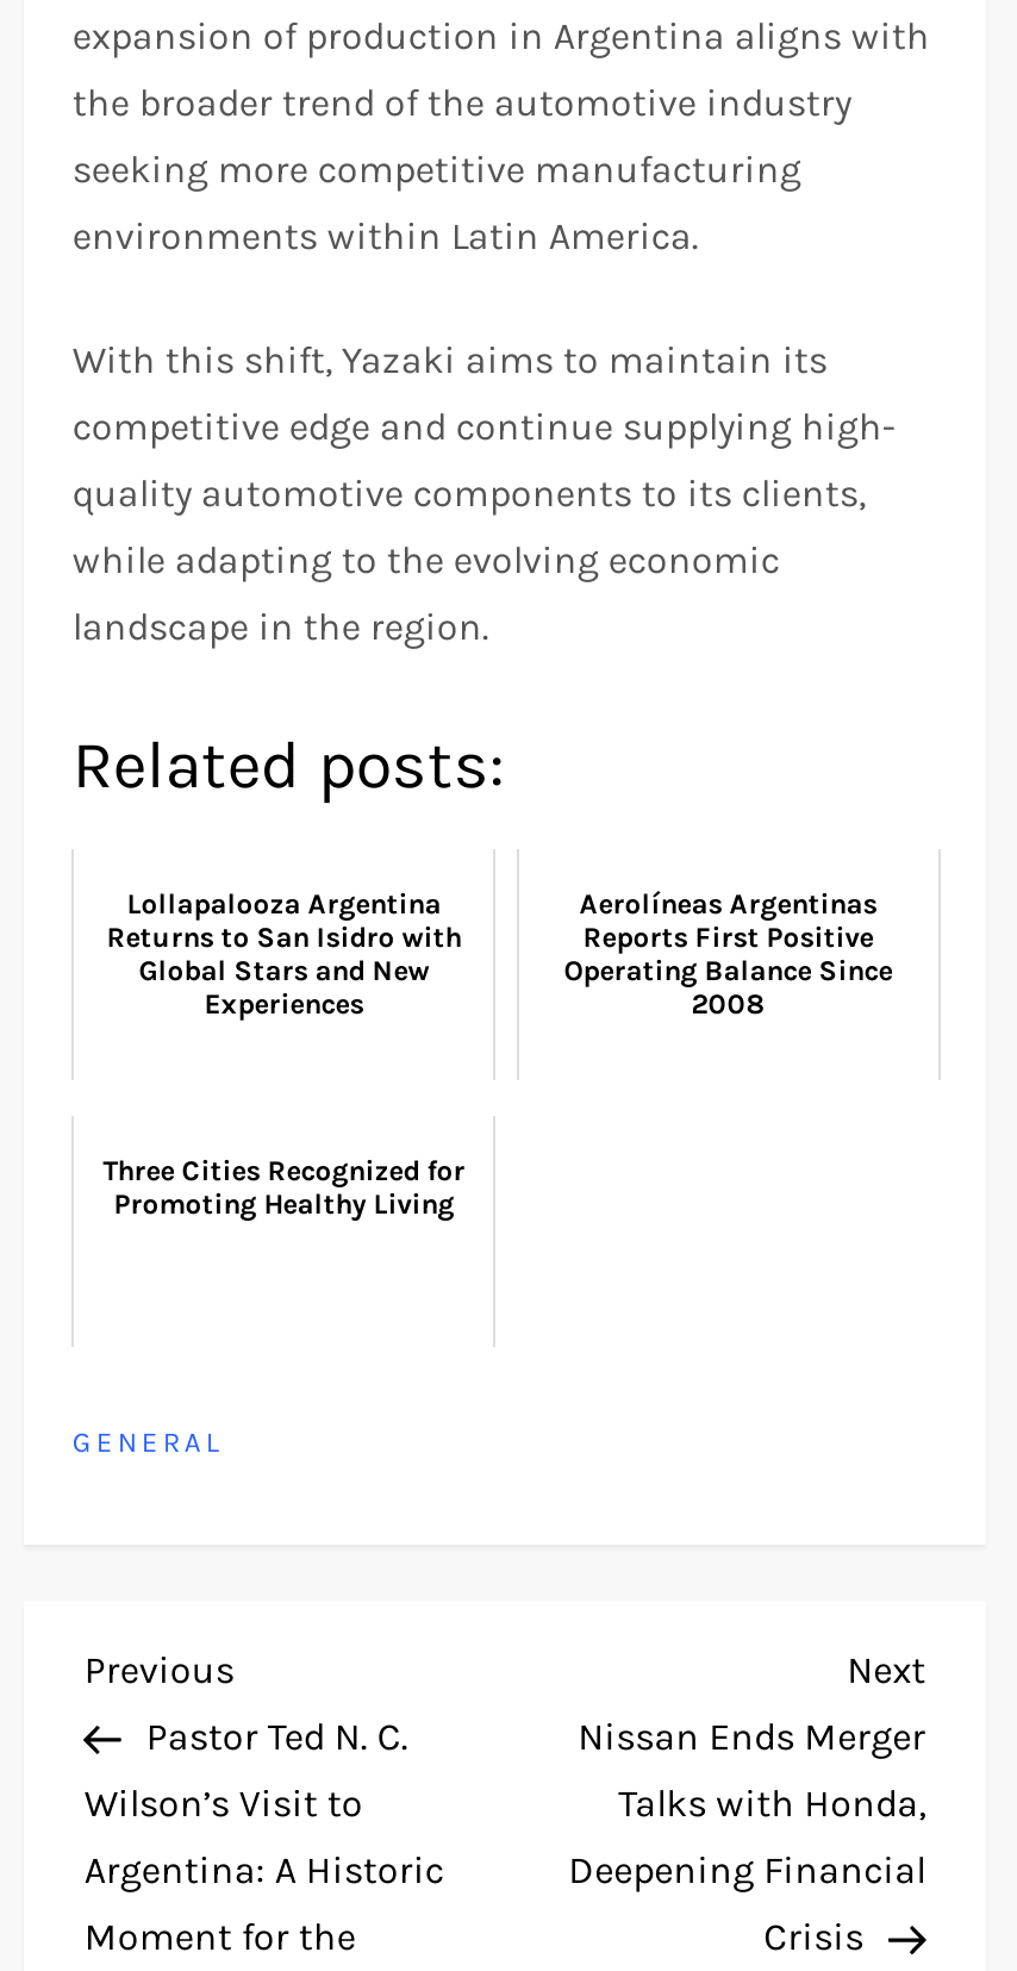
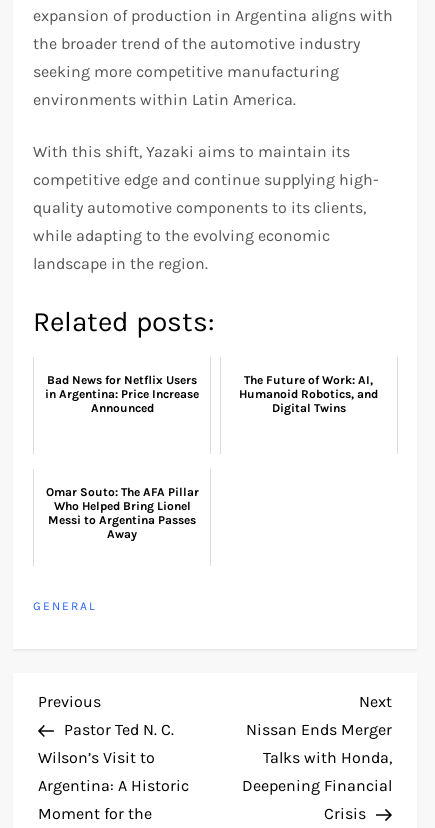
[106,887,461,1020] Lollapalooza Argentina | Returns to San Isidro with | Global Stars and New | Experiences -> [45,373,199,415] Bad News for Netflix Users | in Argentina: Price Increase | Announced
[564,887,893,1020] Aerolíneas Argentinas | Reports First Positive | Operating Balance Since | 2008 -> [239,373,378,415] The Future of Work: AI, | Humanoid Robotics, and | Digital Twins
[103,1154,465,1220] Three Cities Recognized for | Promoting Healthy Living -> [46,485,199,541] Omar Souto: The AFA Pillar | Who Helped Bring Lionel | Messi to Argentina Passes | Away

